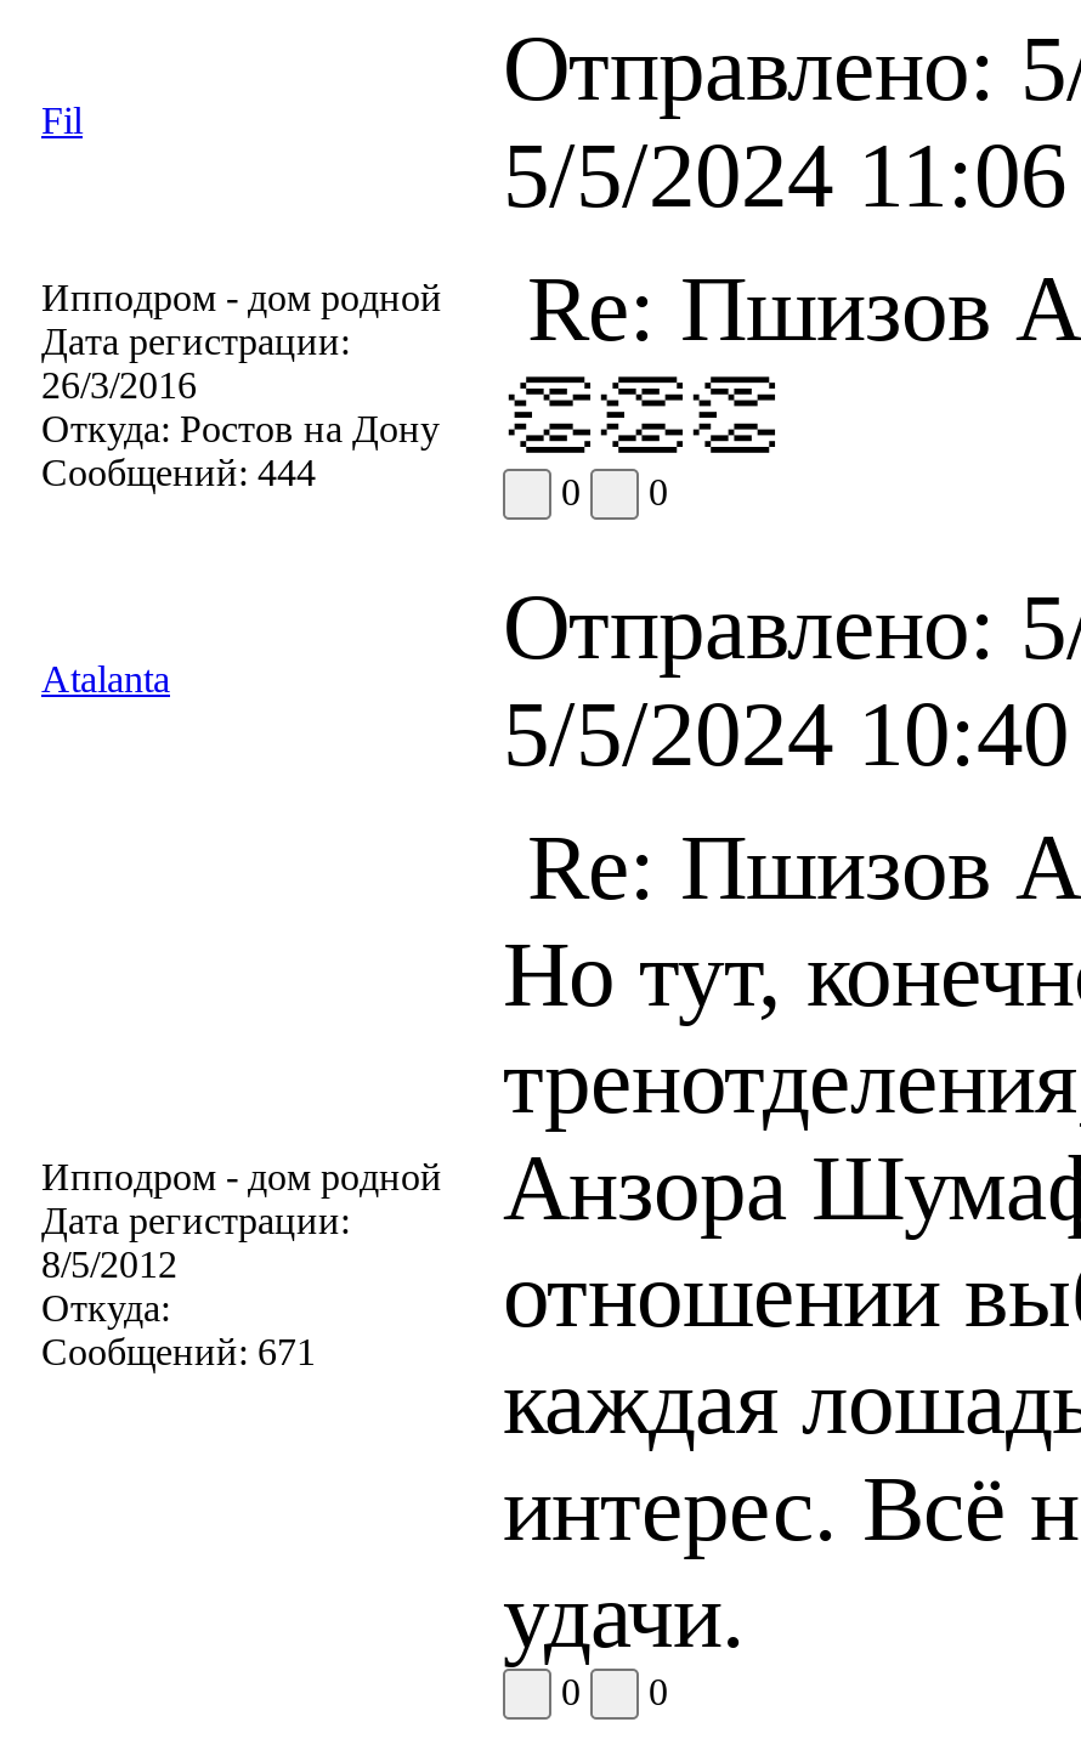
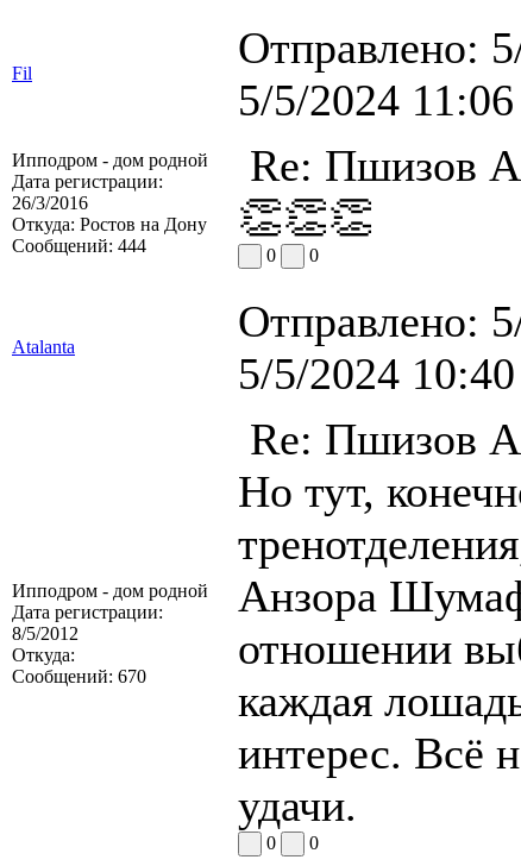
[41,1330,316,1372] Сообщений: 671 -> [12,666,146,686] Сообщений: 670

